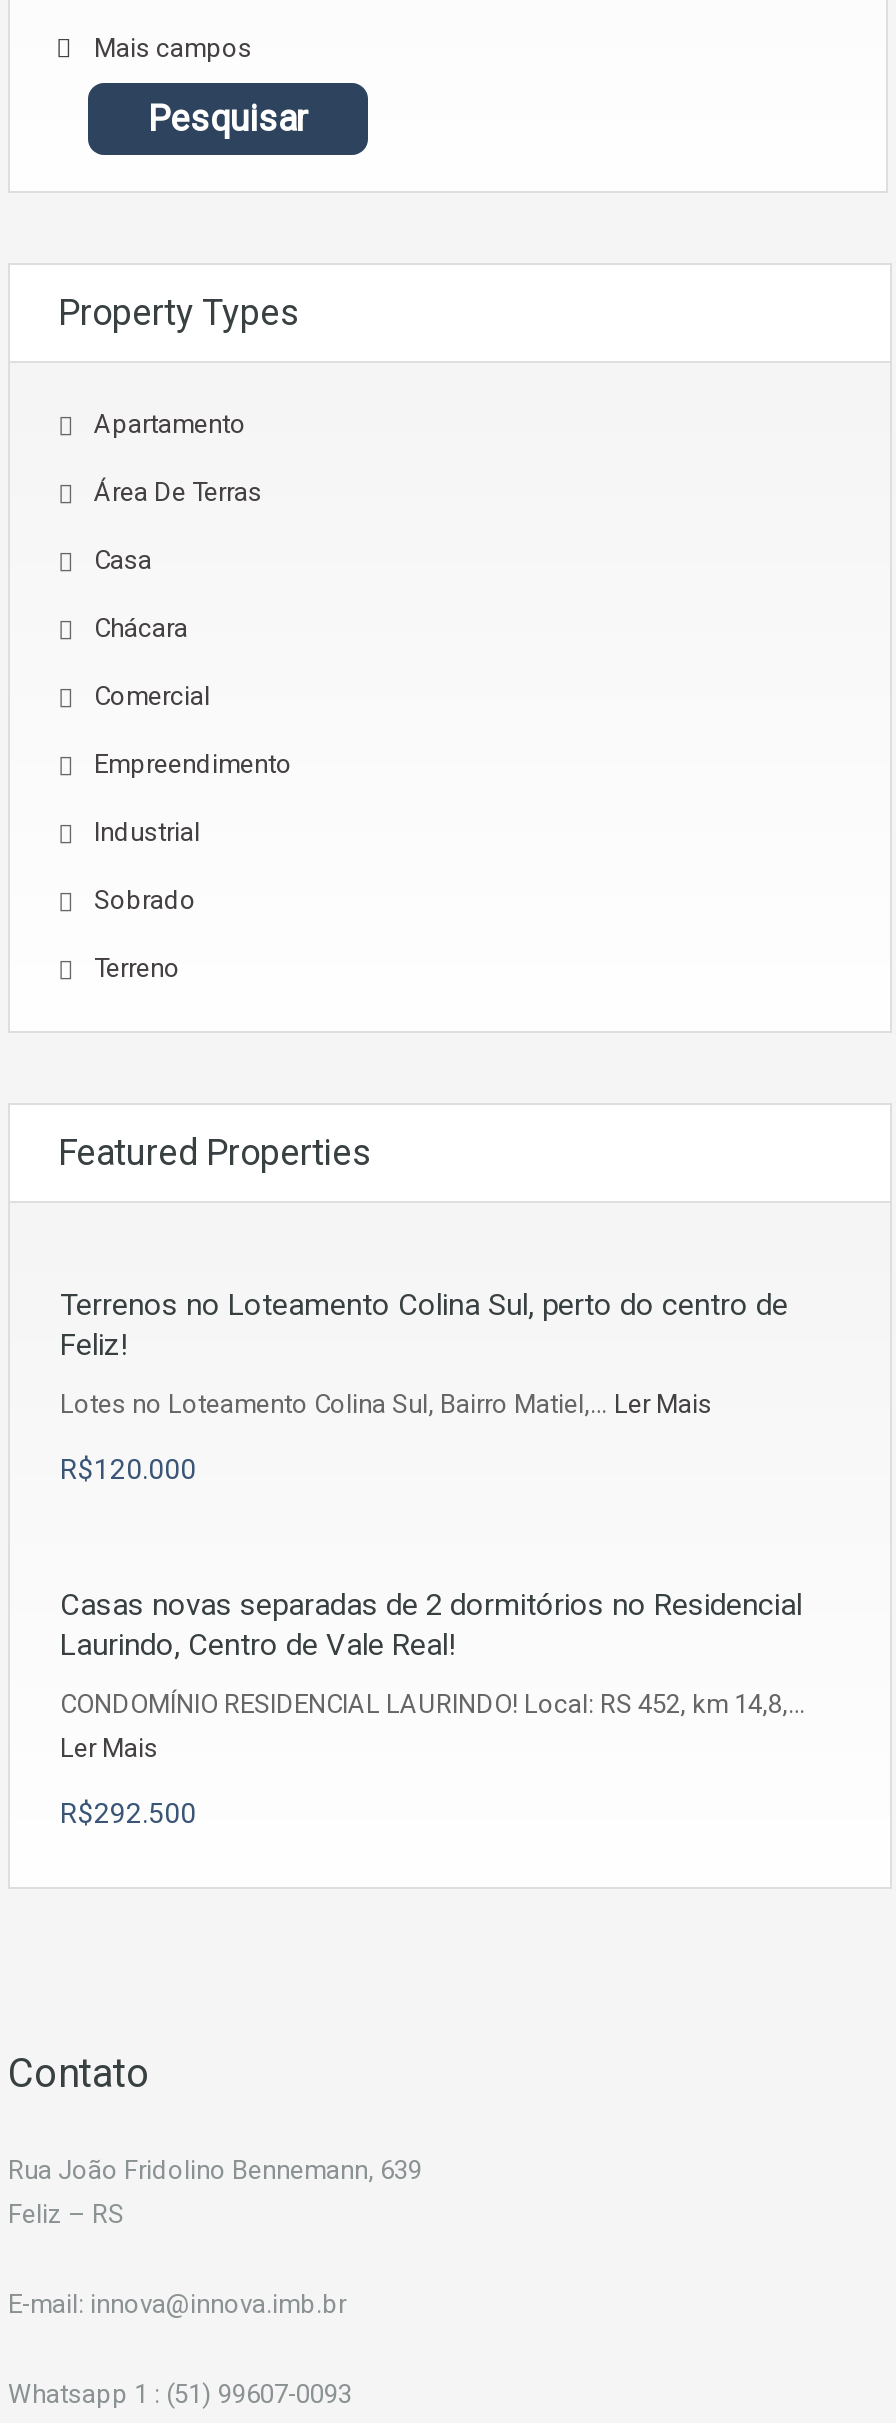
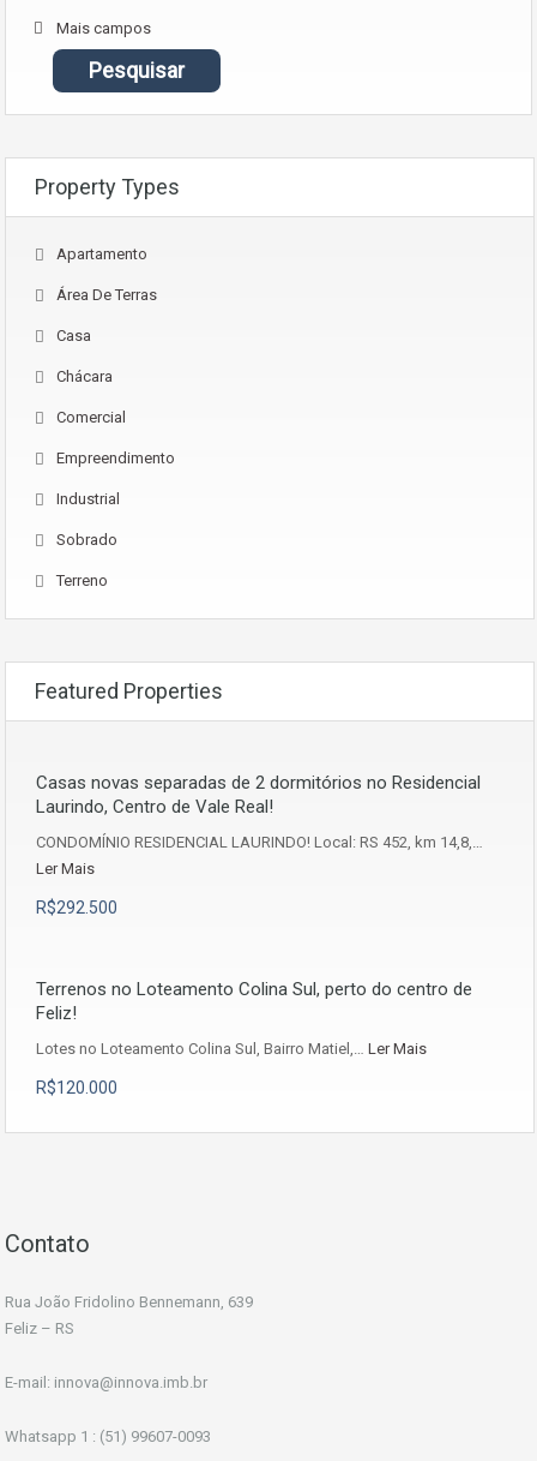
moved [60,1288,788,1486] -> [36,979,472,1098]: Terrenos no Loteamento Colina Sul, perto do centro de | Feliz! | Lotes no Loteamento Colina Sul, Bairro Matiel,… Ler Mais | R$120.000
moved [60,1588,806,1830] -> [36,772,483,918]: Casas novas separadas de 2 dormitórios no Residencial | Laurindo, Centro de Vale Real! | CONDOMÍNIO RESIDENCIAL LAURINDO! Local: RS 452, km 14,8,… | Ler Mais | R$292.500

